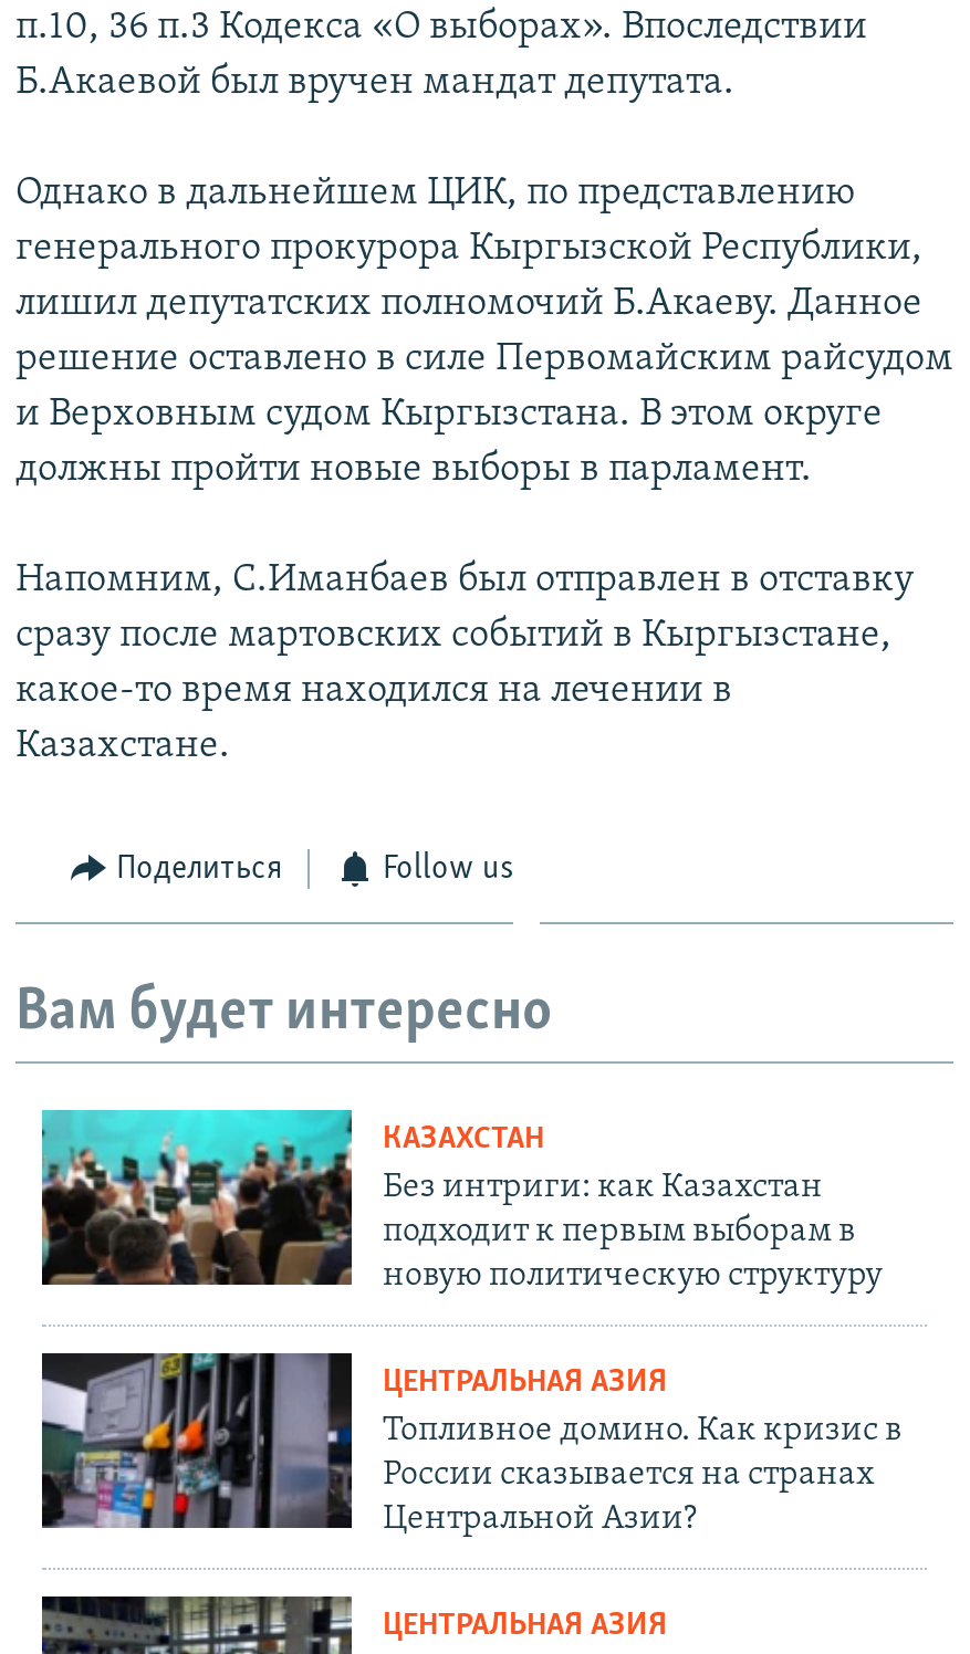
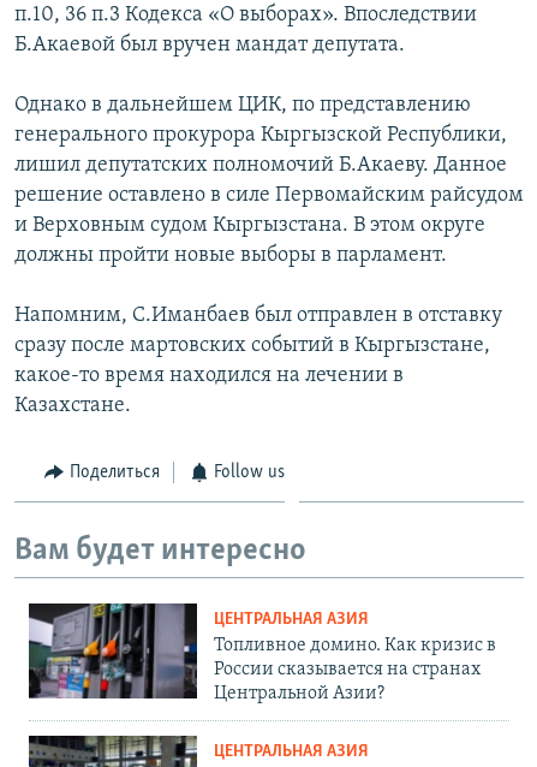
[40,1108,883,1293] [image] | КАЗАХСТАН | Без интриги: как Казахстан | подходит к первым выборам в | новую политическую структуру -> none

